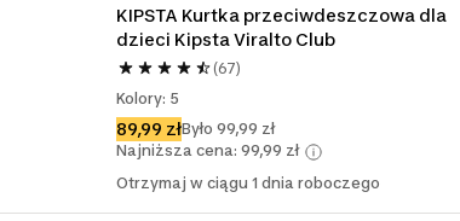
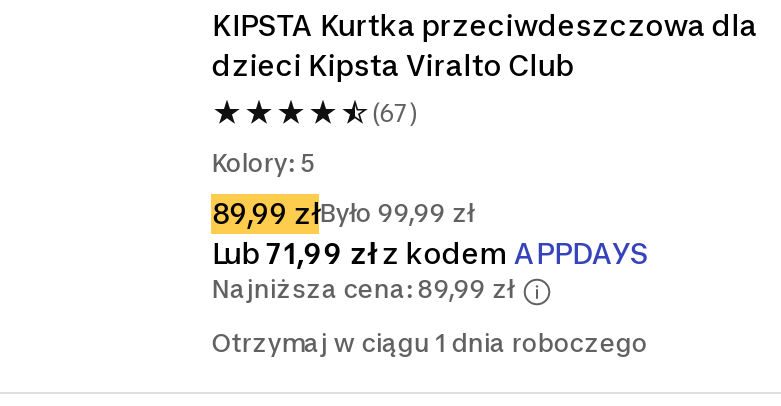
[117,141,299,159] Najniższa cena: 99,99 zł -> [212,236,648,304] Lub 71,99 zł z kodem APPDAYS | Najniższa cena: 89,99 zł

